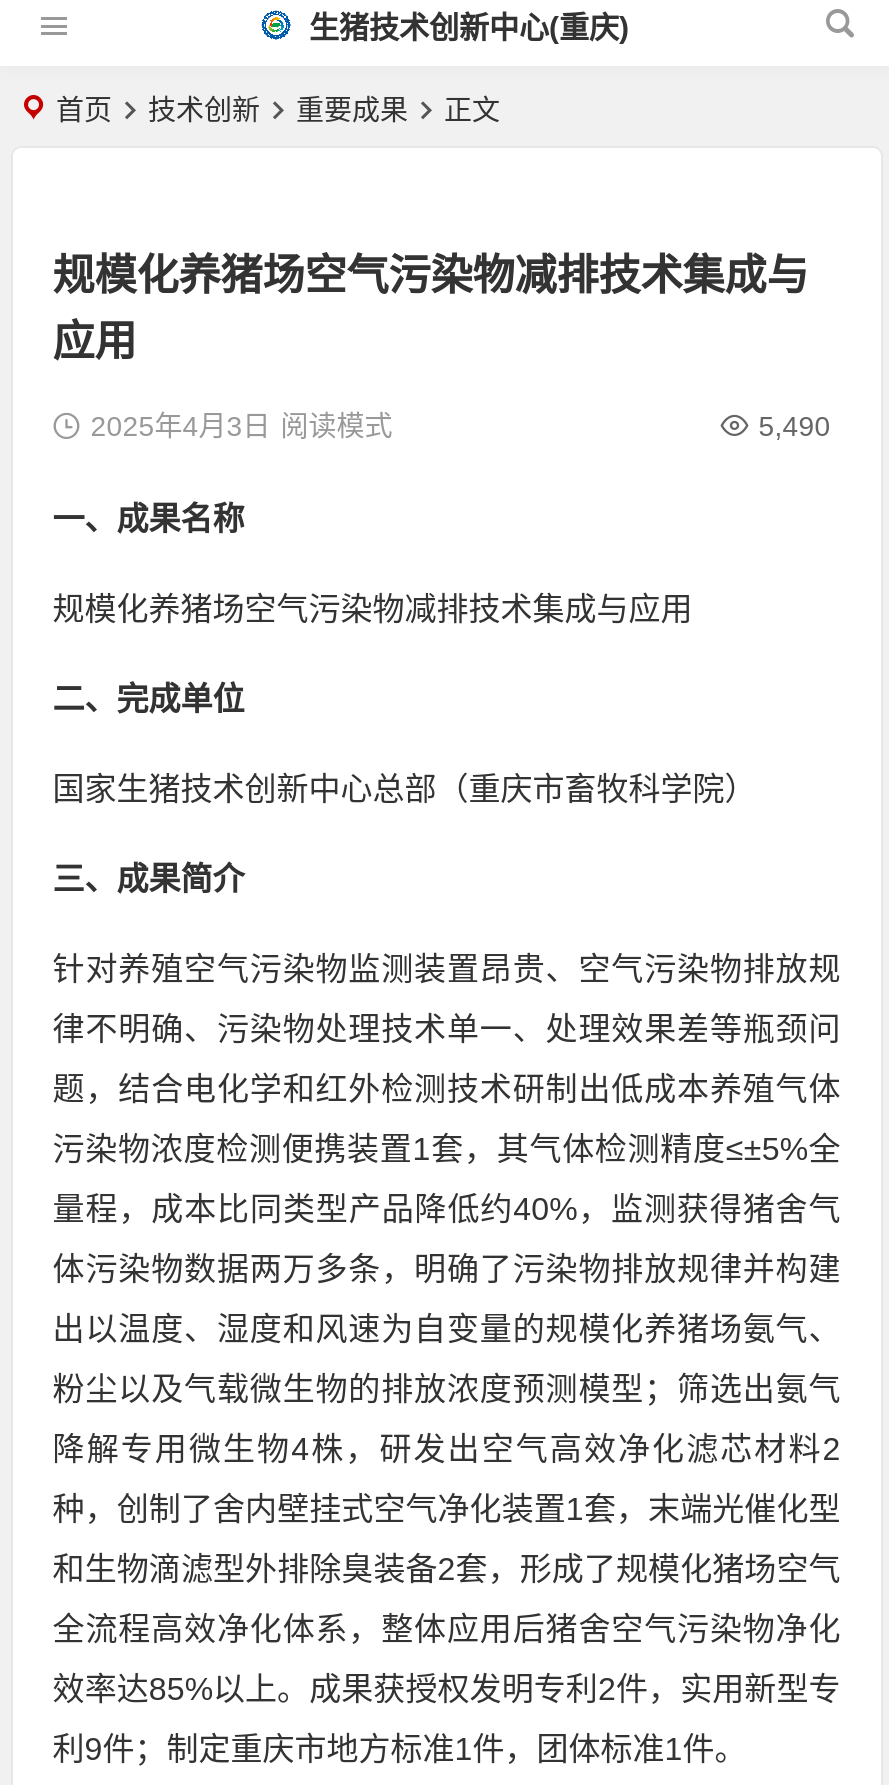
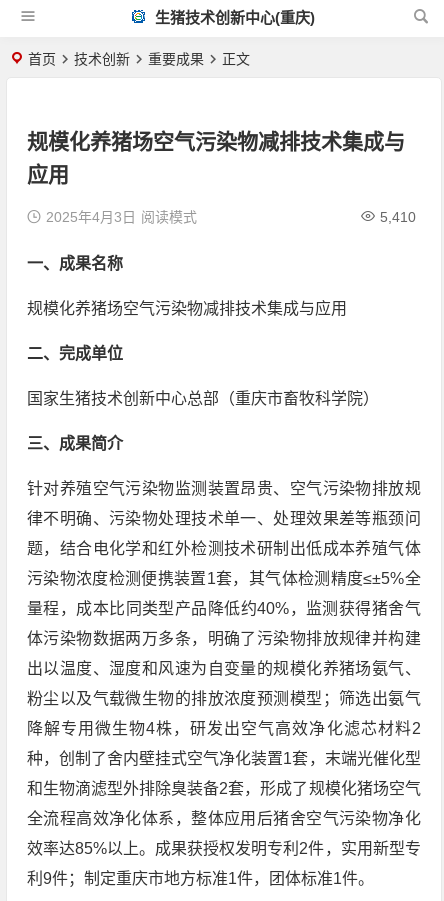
[758,410,830,442] 5,490 -> [380,209,416,225] 5,410

